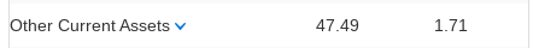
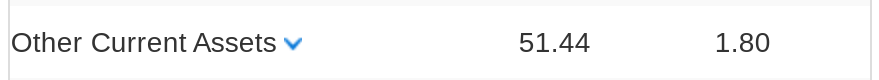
[316,16,360,35] 47.49 -> [519,26,591,58] 51.44
[435,16,468,35] 1.71 -> [715,26,771,58] 1.80

